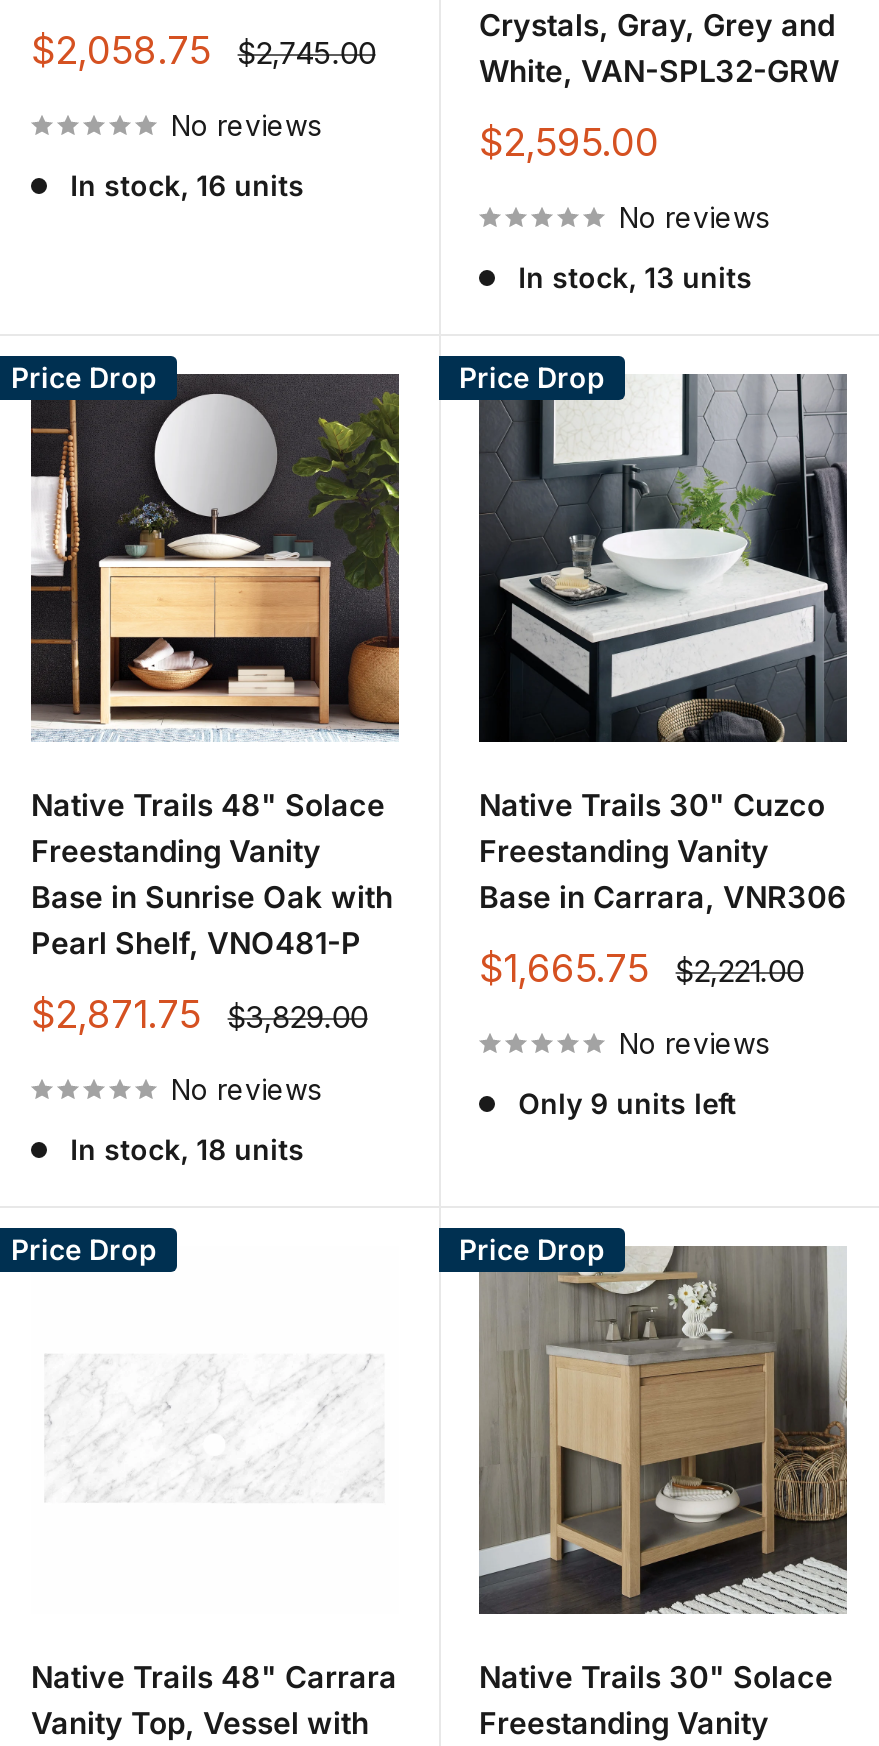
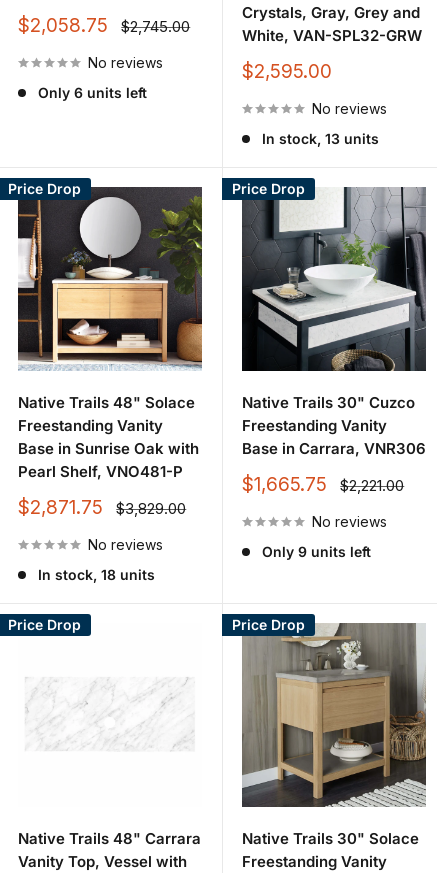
[70,168,304,202] In stock, 16 units -> [38,84,147,101] Only 6 units left

